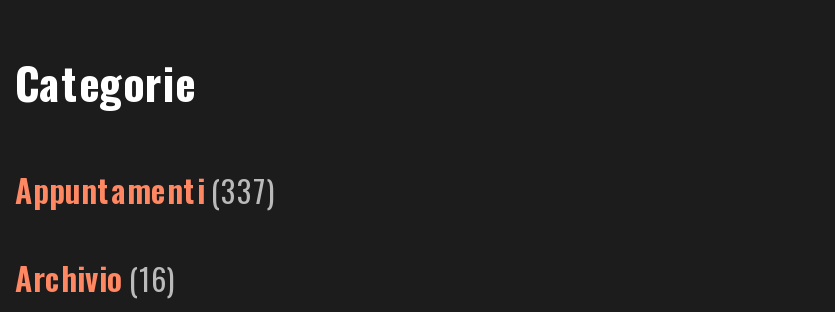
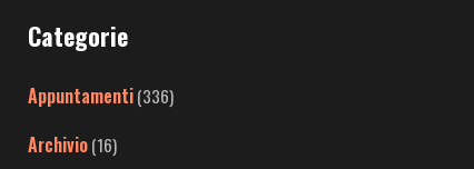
[15,166,275,214] Appuntamenti (337) -> [28,82,174,109] Appuntamenti (336)

